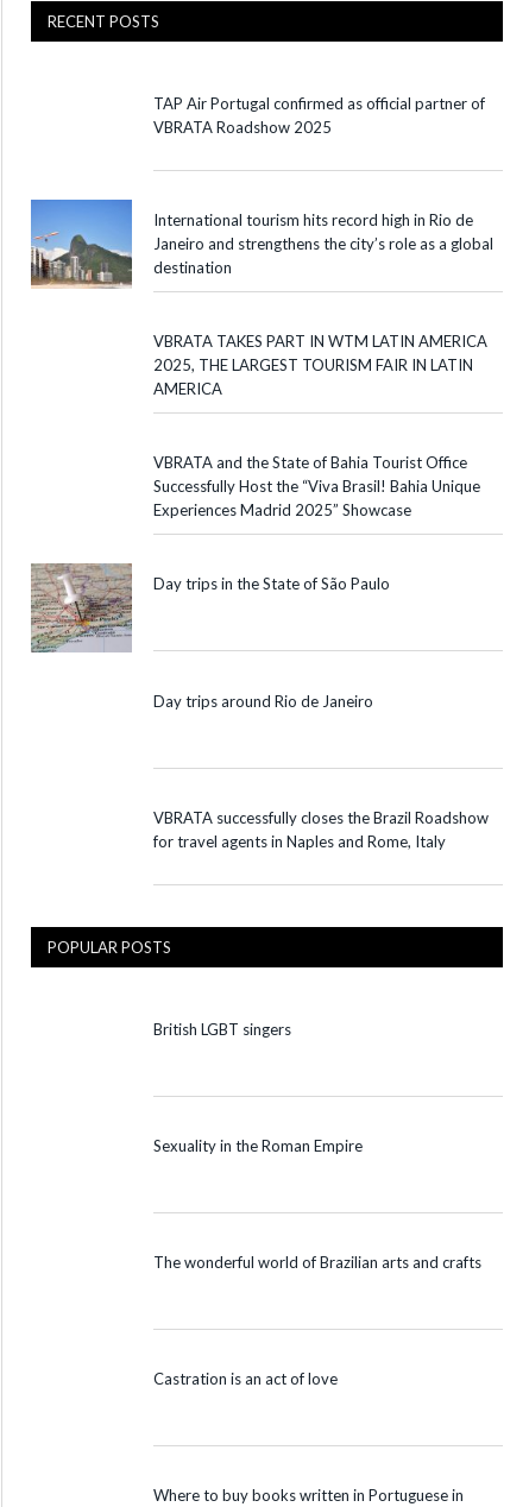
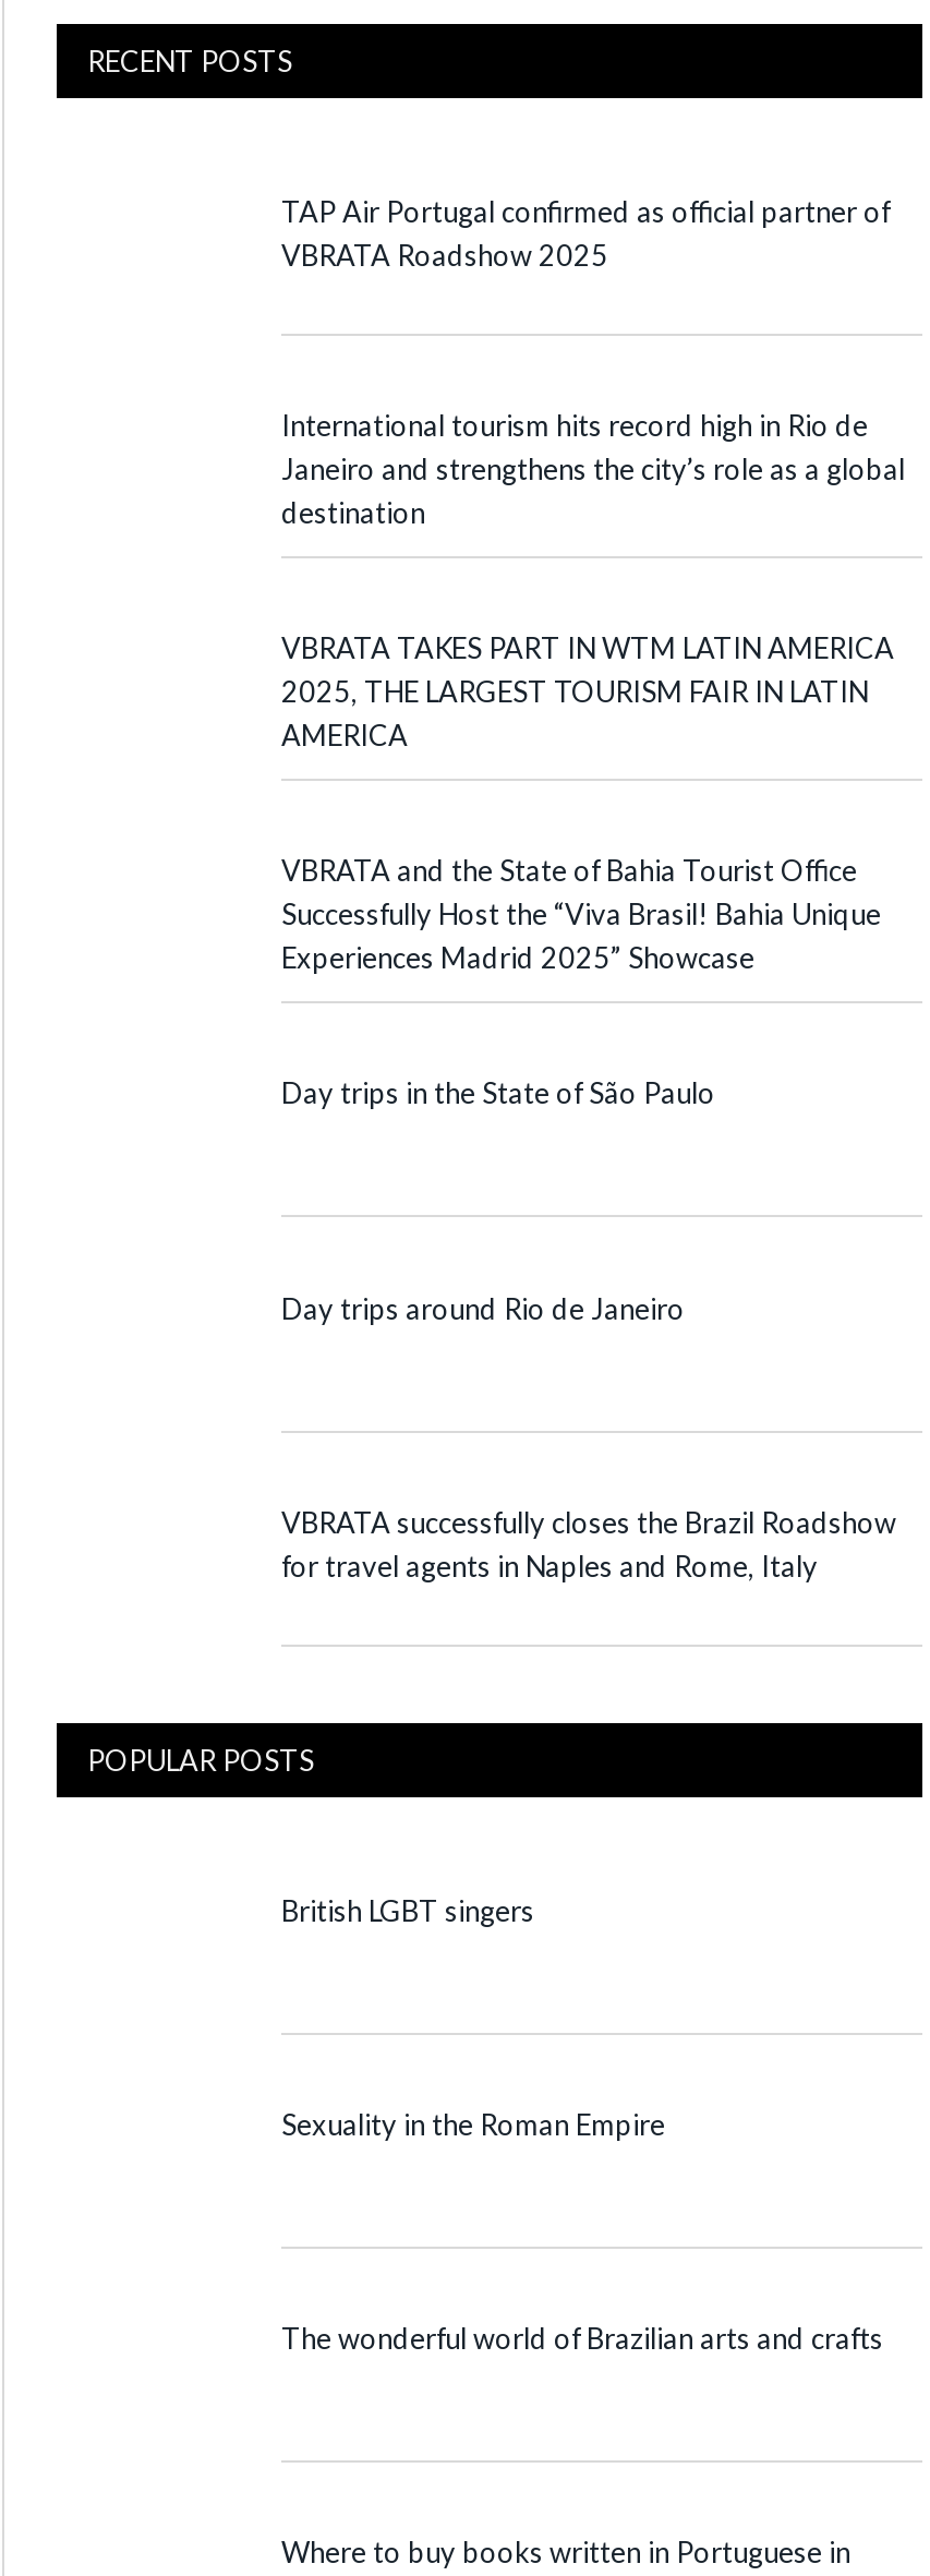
[30,198,133,289] [image] -> none
[30,562,133,654] [image] -> none
[153,1369,338,1388] Castration is an act of love -> none

